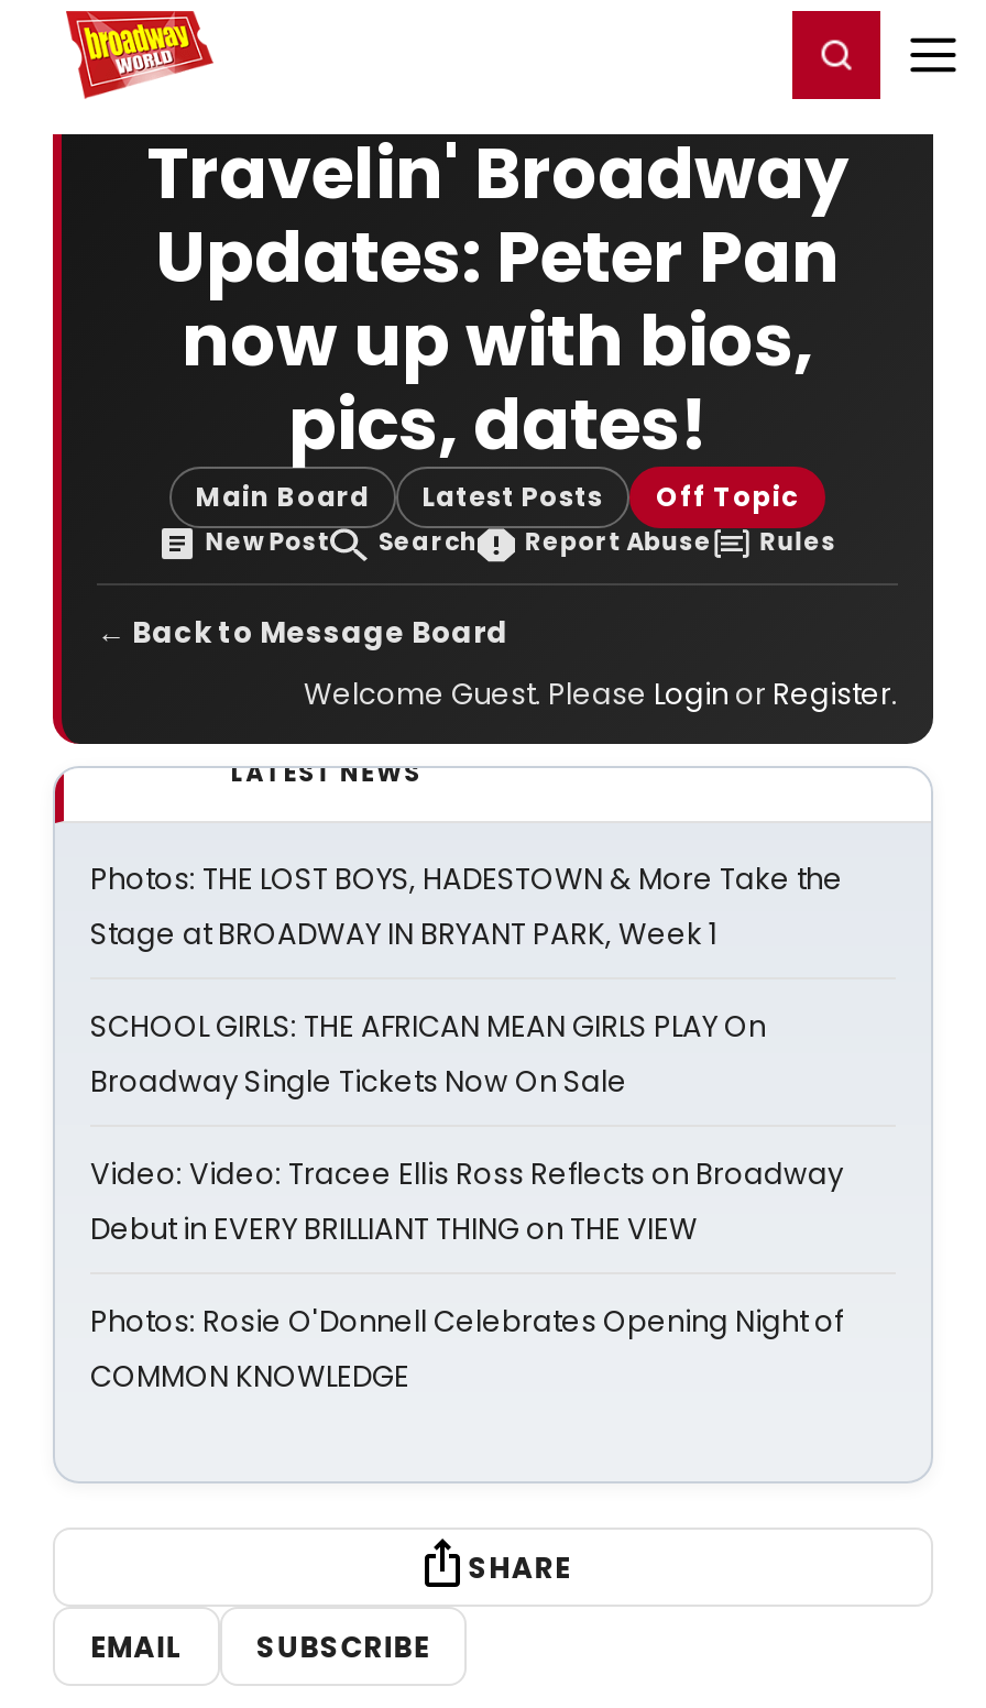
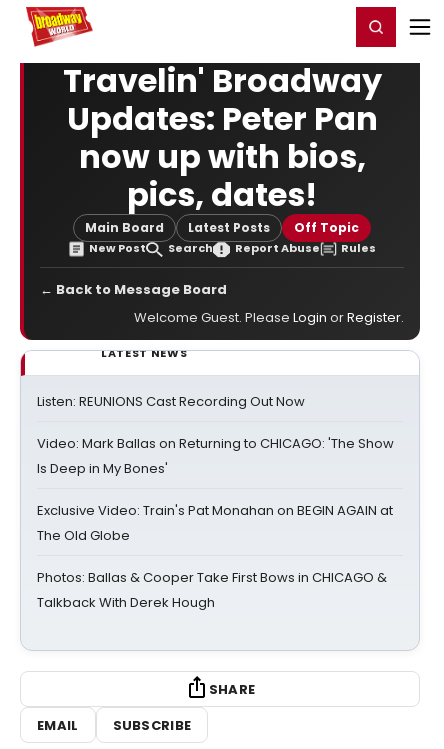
[90,858,843,955] Photos: THE LOST BOYS, HADESTOWN & More Take the | Stage at BROADWAY IN BRYANT PARK, Week 1 -> [37,392,305,411] Listen: REUNIONS Cast Recording Out Now
[90,1006,766,1103] SCHOOL GIRLS: THE AFRICAN MEAN GIRLS PLAY On | Broadway Single Tickets Now On Sale -> [37,434,394,478] Video: Mark Ballas on Returning to CHICAGO: 'The Show | Is Deep in My Bones'
[90,1153,843,1250] Video: Video: Tracee Ellis Ross Reflects on Broadway | Debut in EVERY BRILLIANT THING on THE VIEW -> [37,501,393,545] Exclusive Video: Train's Pat Monahan on BEGIN AGAIN at | The Old Globe
[90,1301,843,1398] Photos: Rosie O'Donnell Celebrates Opening Night of | COMMON KNOWLEDGE -> [37,568,387,612] Photos: Ballas & Cooper Take First Bows in CHICAGO & | Talkback With Derek Hough

